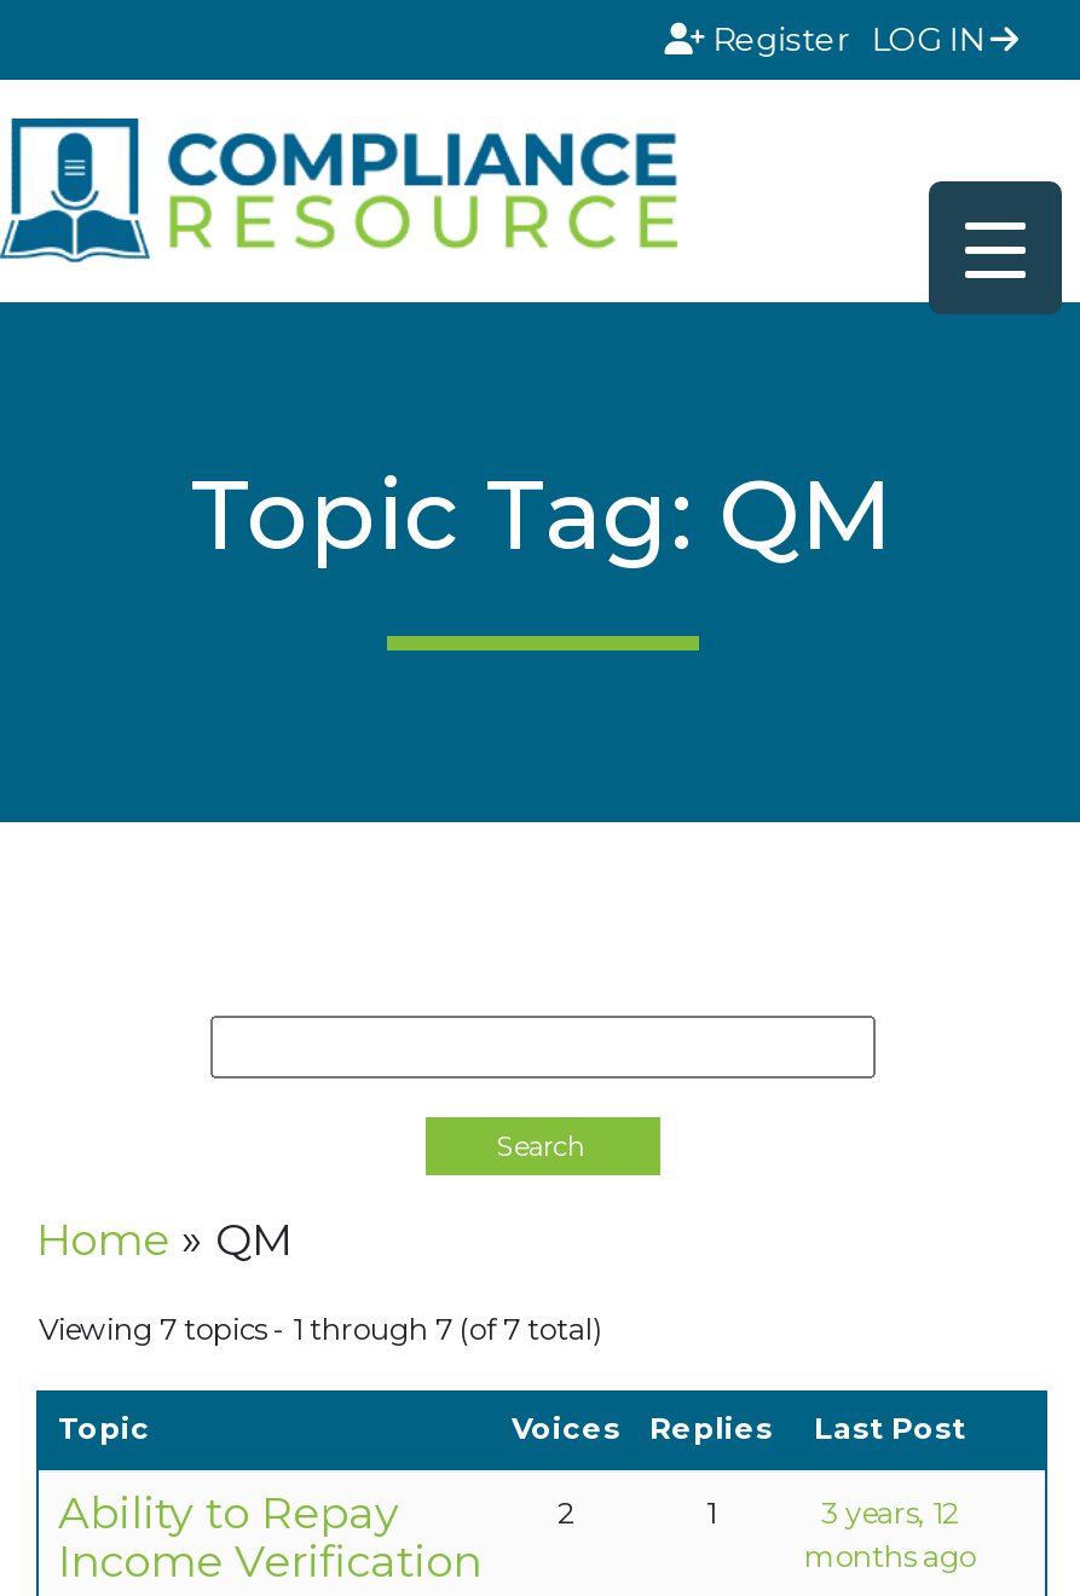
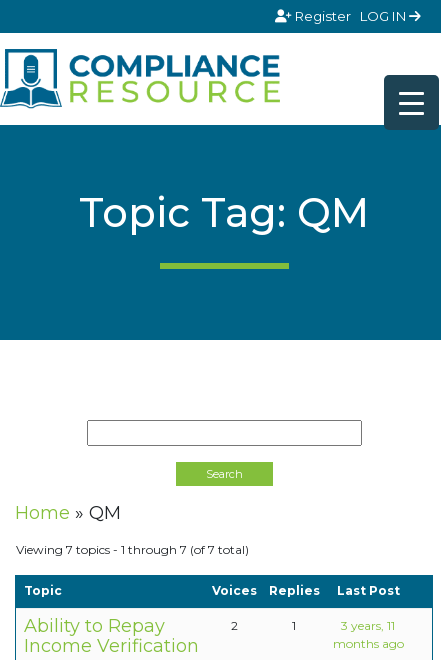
[821,1495,959,1531] 3 years, 12 -> [341,618,395,633] 3 years, 11

